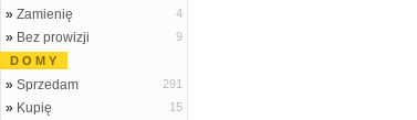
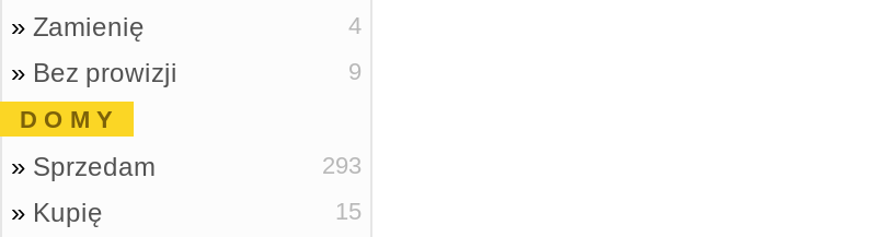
[163,77,183,90] 291 -> [322,152,362,178] 293

